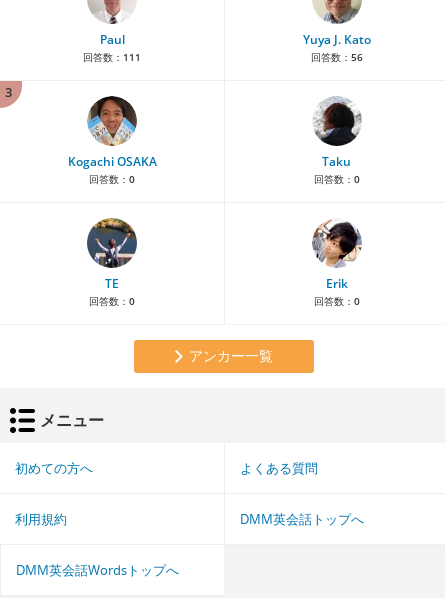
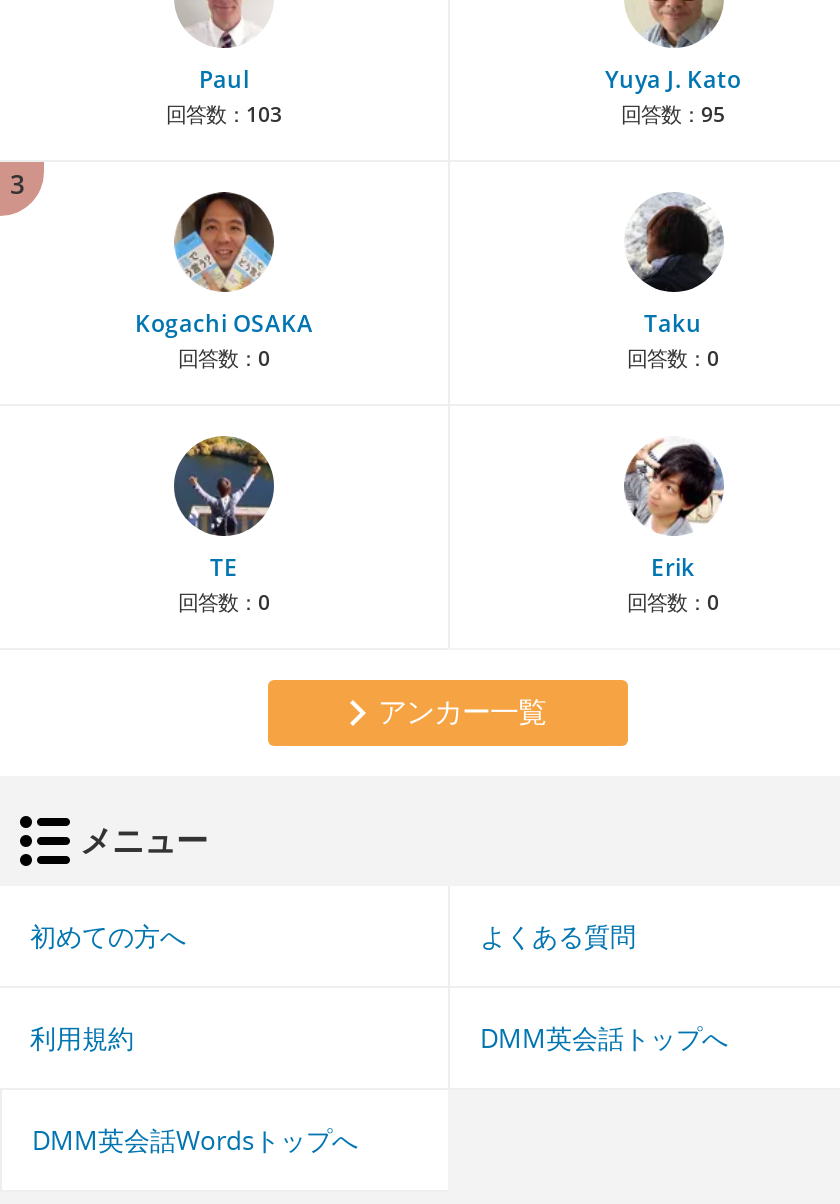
[83,50,141,64] 回答数：111 -> [166,101,282,129] 回答数：103
[310,50,362,64] 回答数：56 -> [621,101,725,129] 回答数：95

